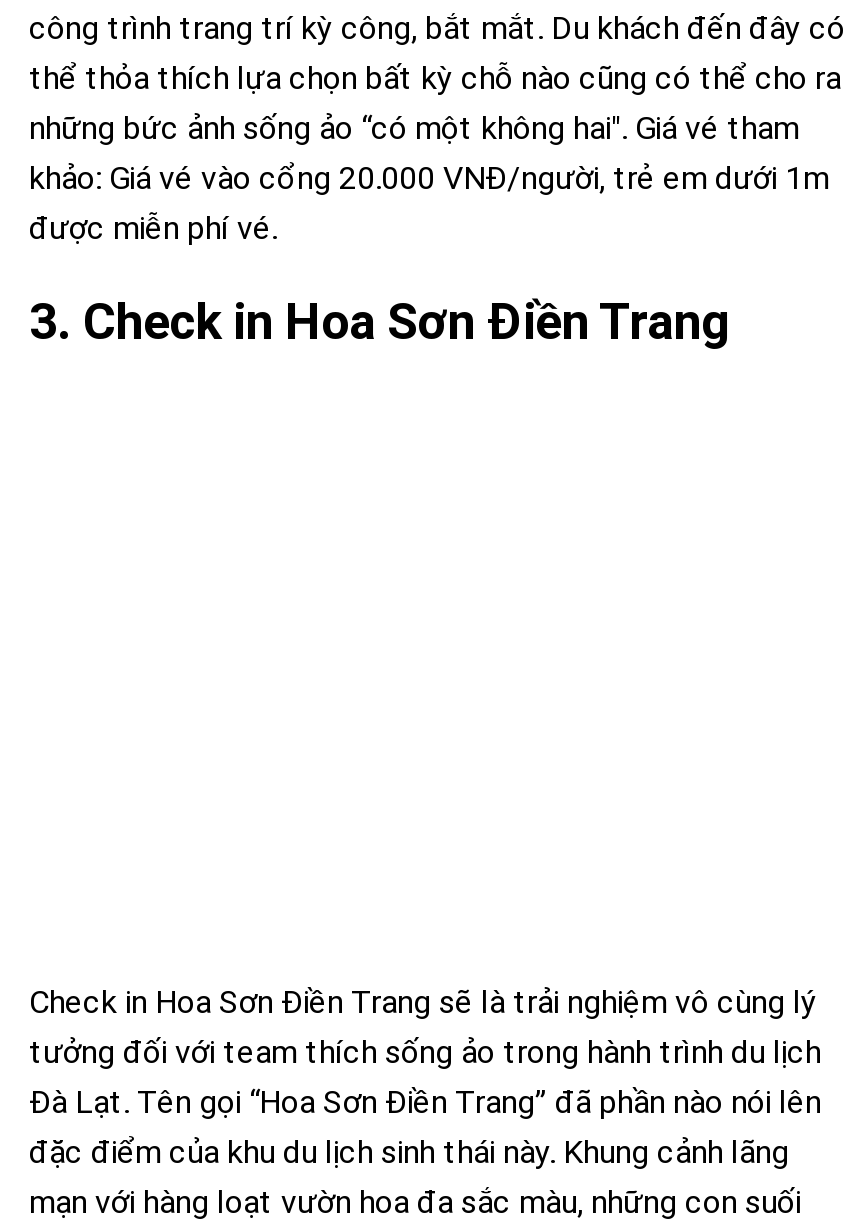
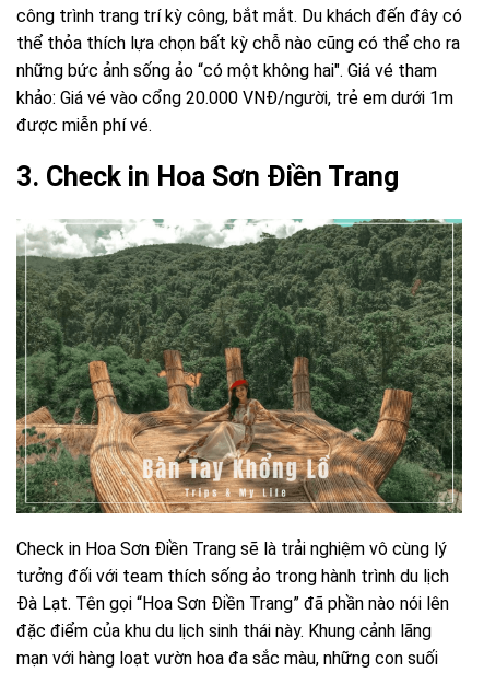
none -> [15,218,463,514] [image]

